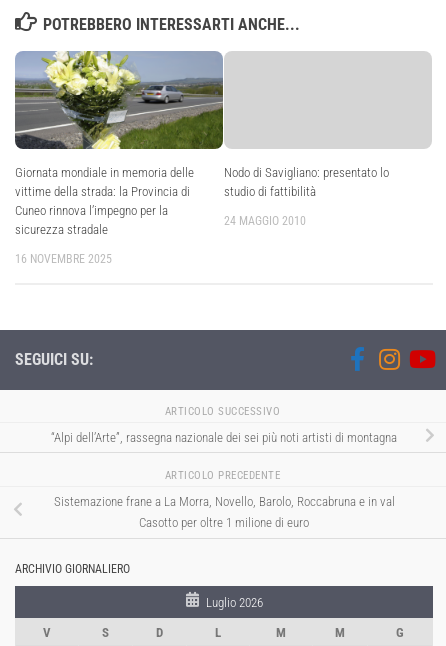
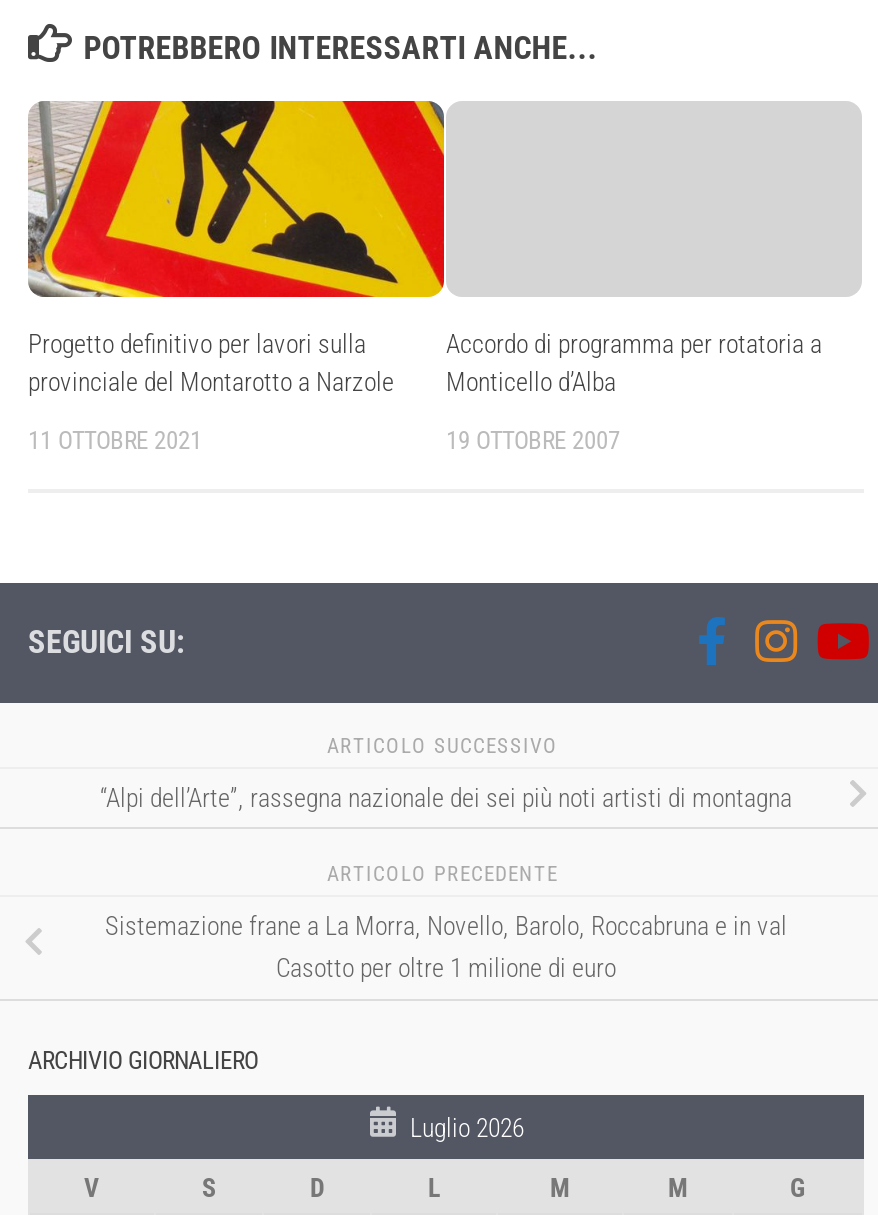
[14,50,224,237] [image] | Giornata mondiale in memoria delle | vittime della strada: la Provincia di | Cuneo rinnova l’impegno per la | sicurezza stradale -> [28,99,446,397] [image] | Progetto definitivo per lavori sulla | provinciale del Montarotto a Narzole
[224,165,389,199] Nodo di Savigliano: presentato lo | studio di fattibilità -> [446,329,822,397] Accordo di programma per rotatoria a | Monticello d’Alba
[224,214,306,228] 24 MAGGIO 2010 -> [446,427,620,455] 19 OTTOBRE 2007
[15,252,112,266] 16 NOVEMBRE 2025 -> [28,427,202,455] 11 OTTOBRE 2021

